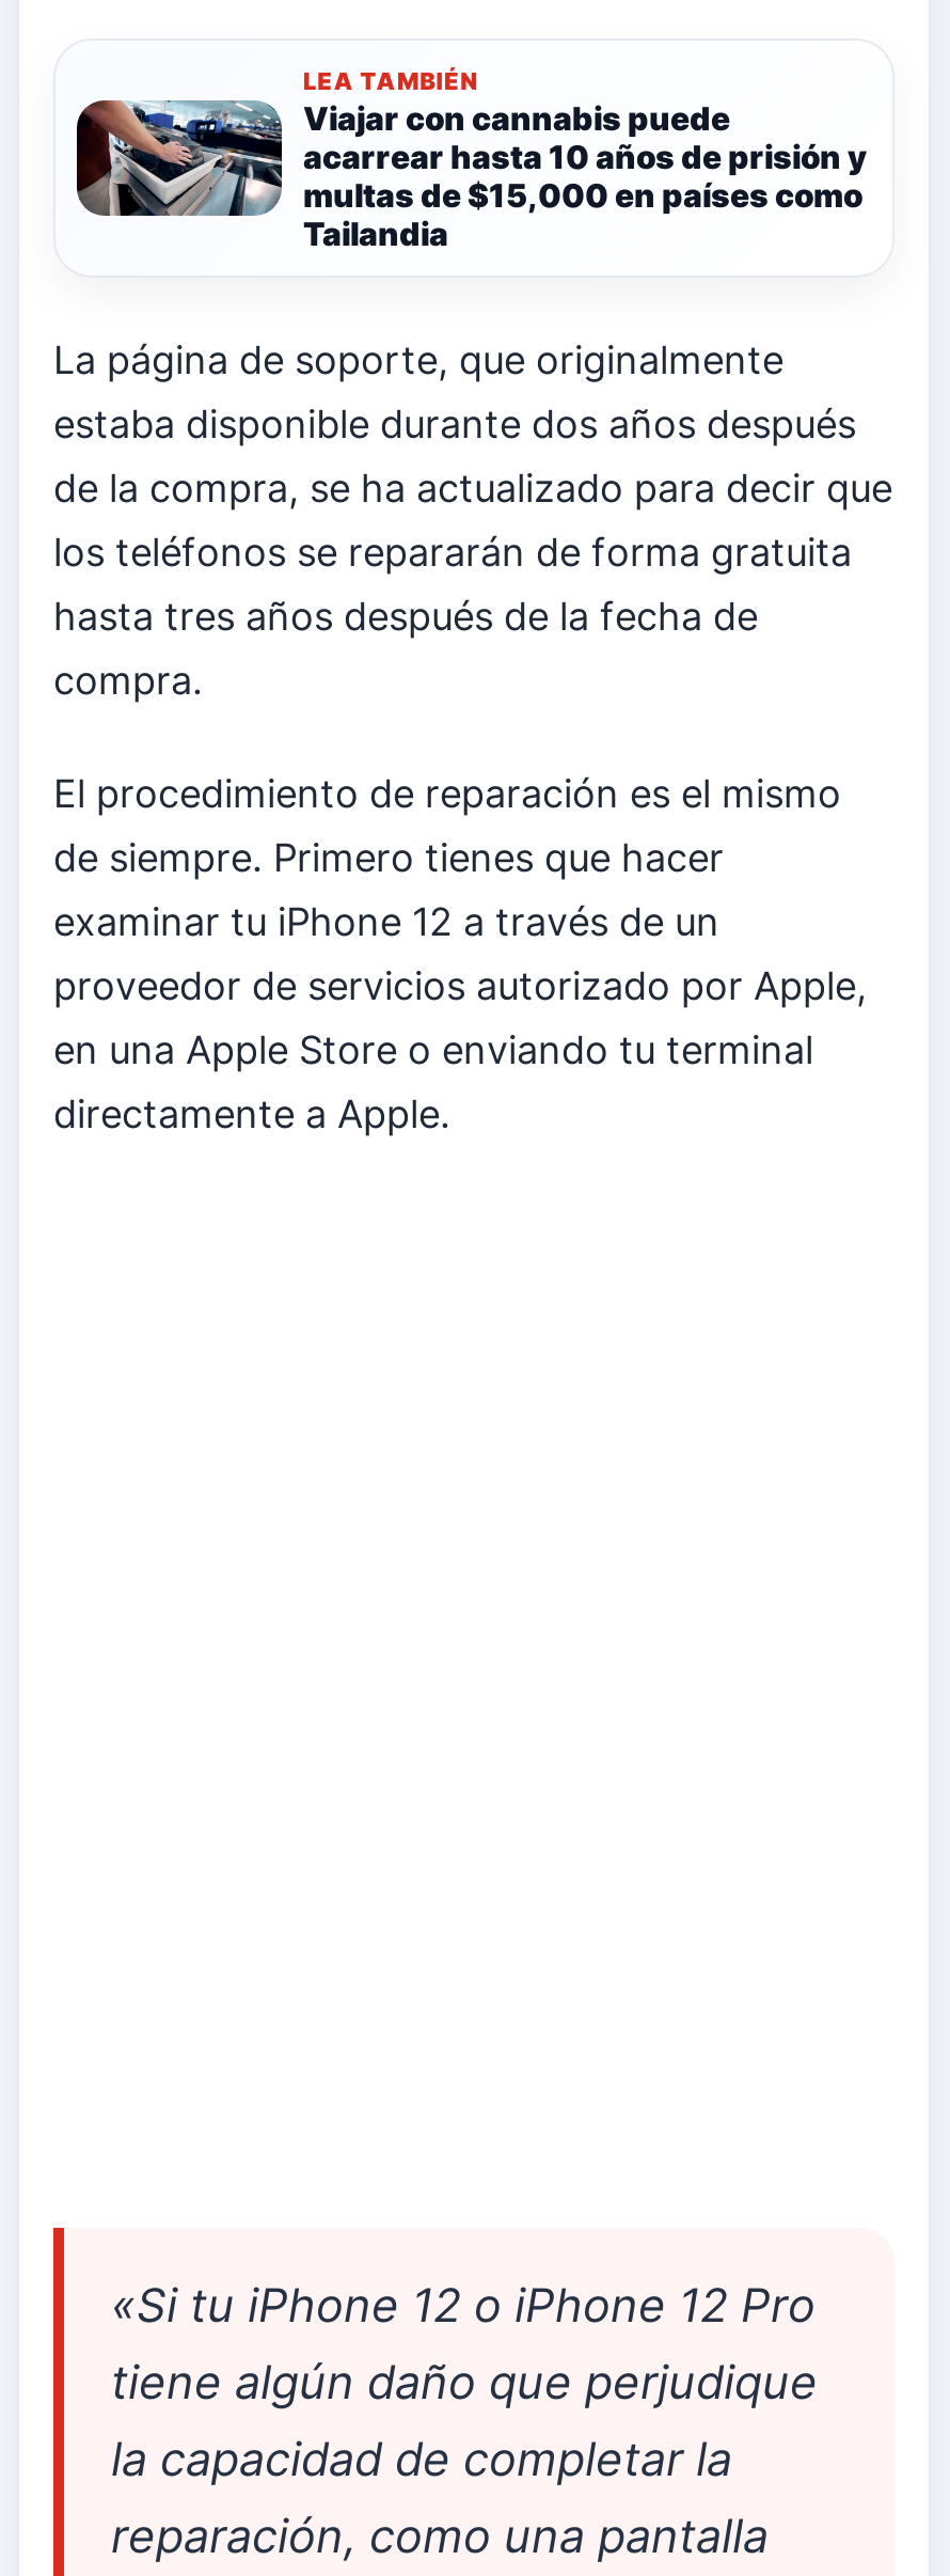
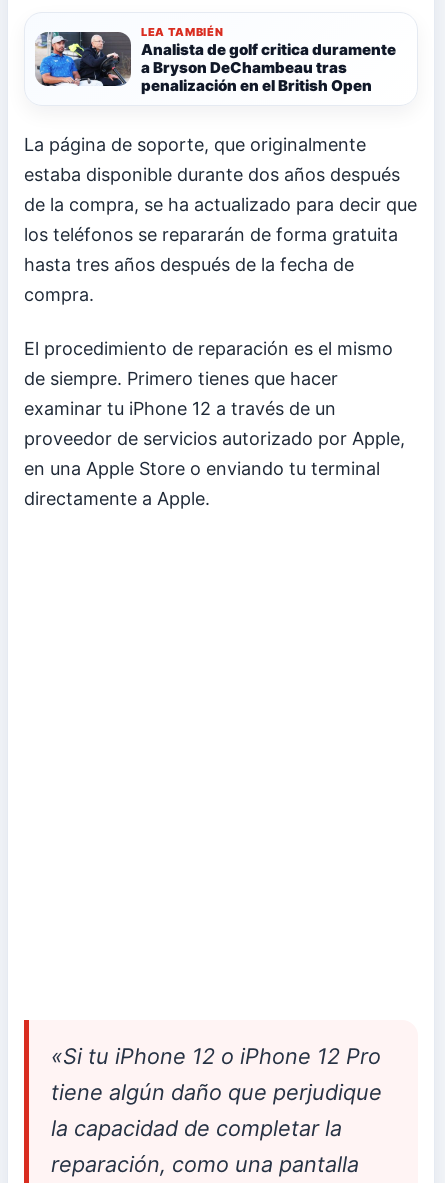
[75,97,867,253] [image] | Viajar con cannabis puede | acarrear hasta 10 años de prisión y | multas de $15,000 en países como | Tailandia -> [35,31,396,95] [image] | Analista de golf critica duramente | a Bryson DeChambeau tras | penalización en el British Open

